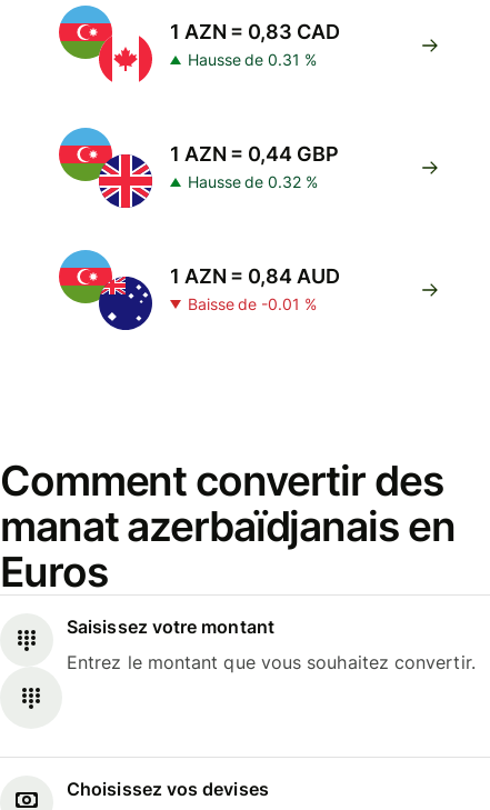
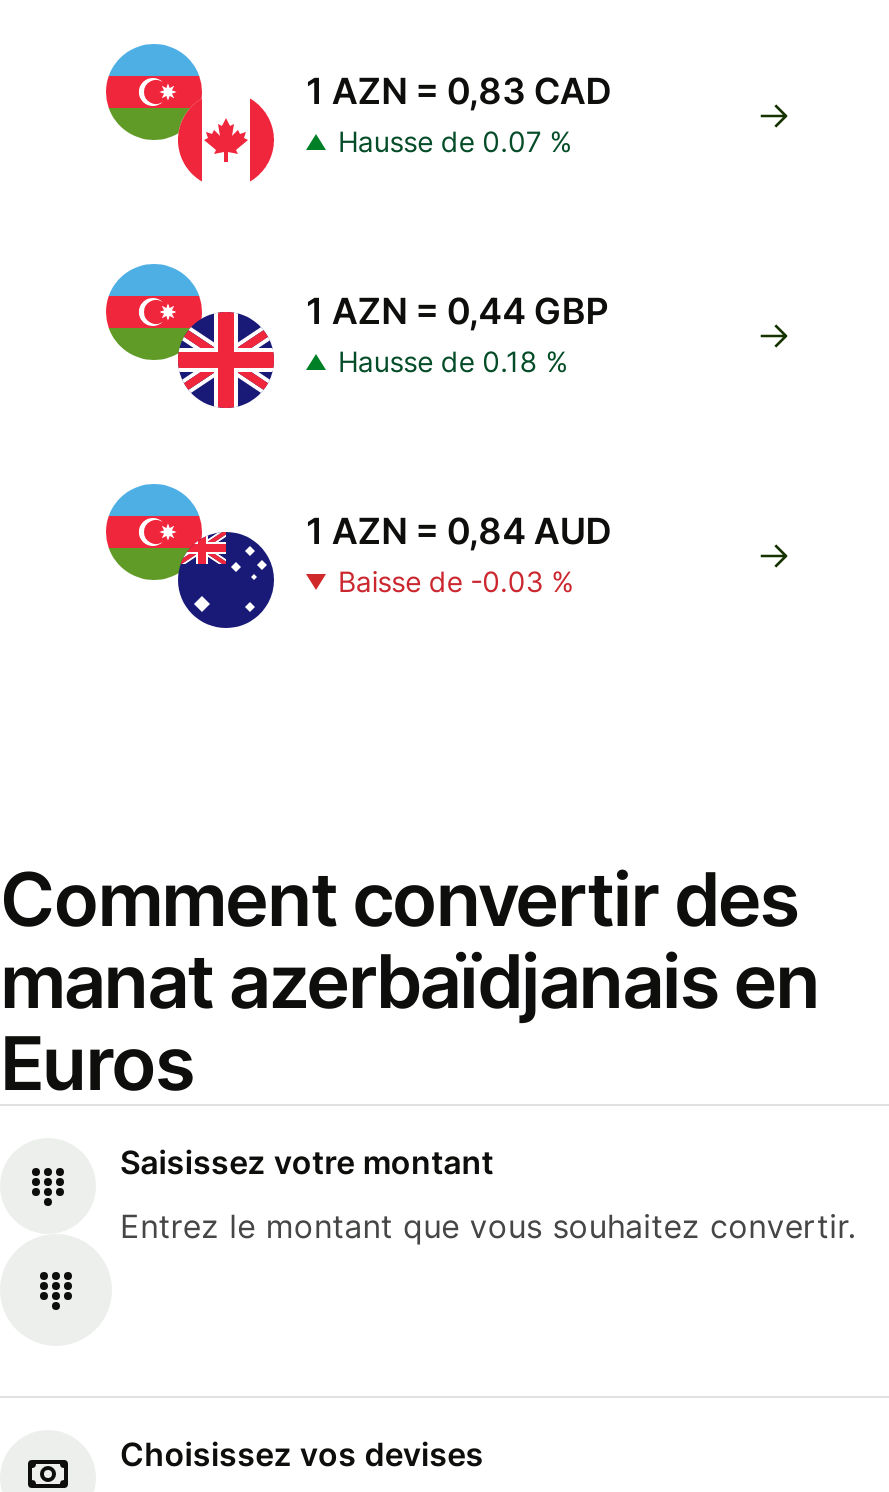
[188,50,316,69] Hausse de 0.31 % -> [338,124,571,158] Hausse de 0.07 %
[188,172,317,191] Hausse de 0.32 % -> [338,344,567,378] Hausse de 0.18 %
[188,294,316,313] Baisse de -0.01 % -> [338,564,573,598] Baisse de -0.03 %

